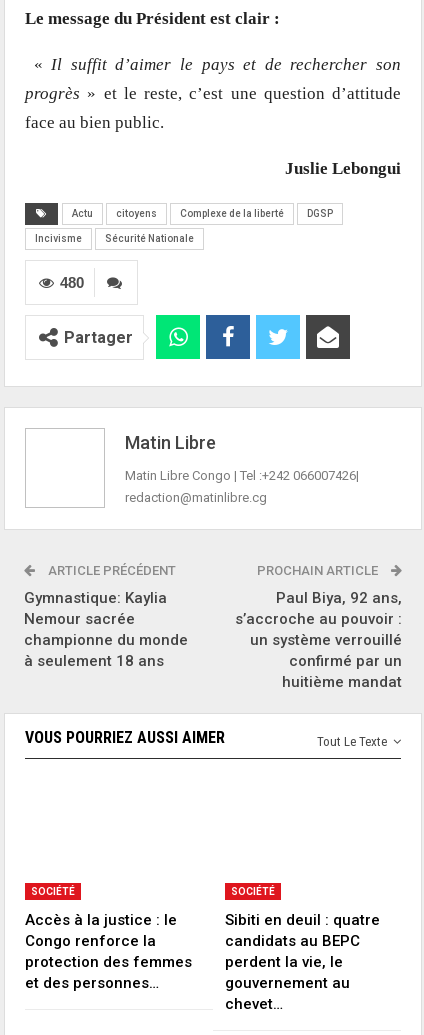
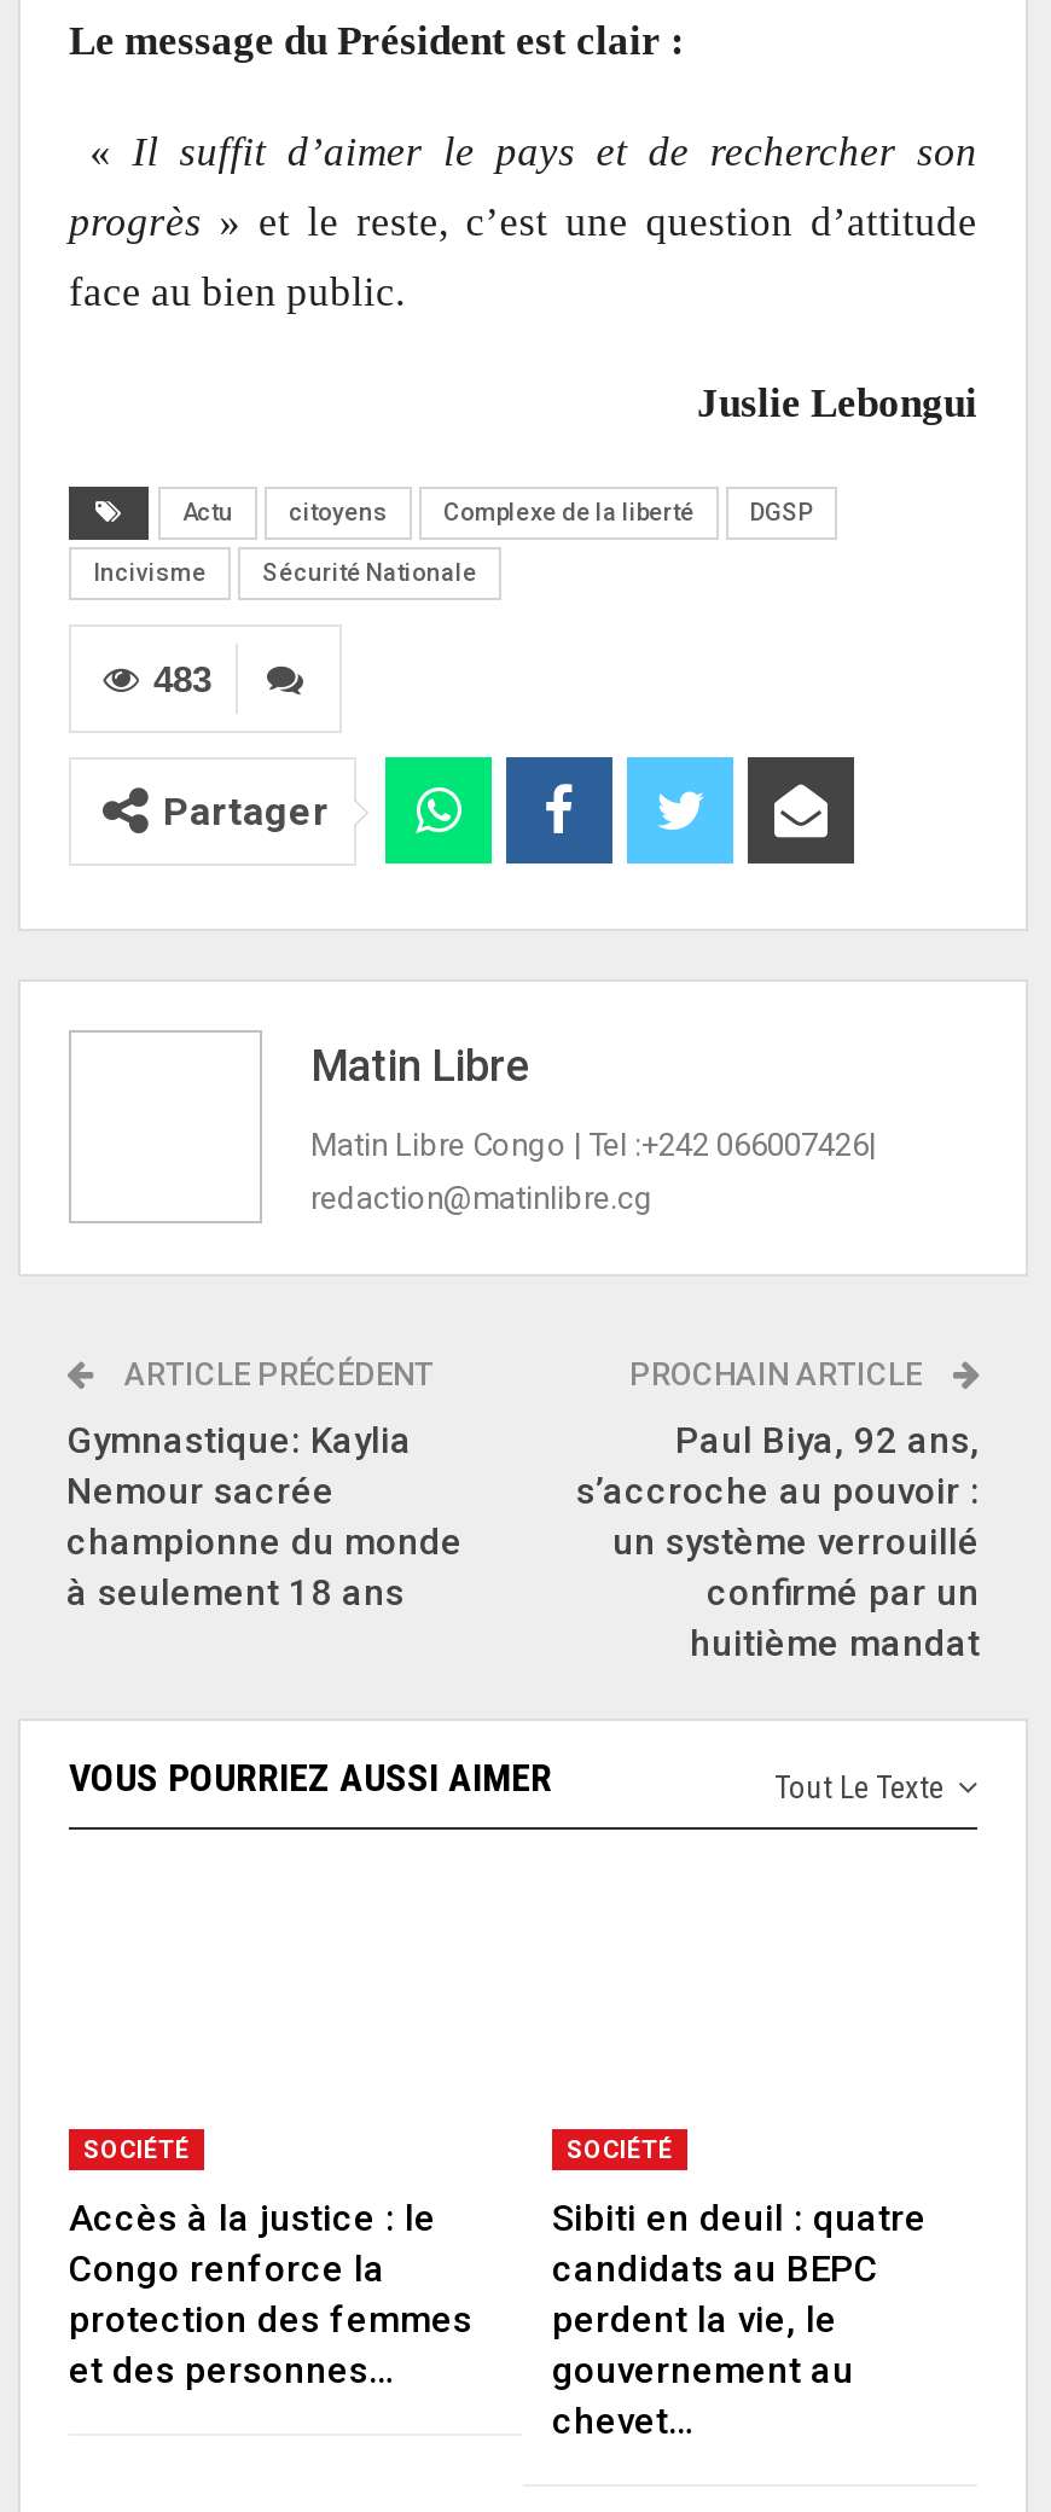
[60,274,84,291] 480 -> [153,658,211,699] 483

